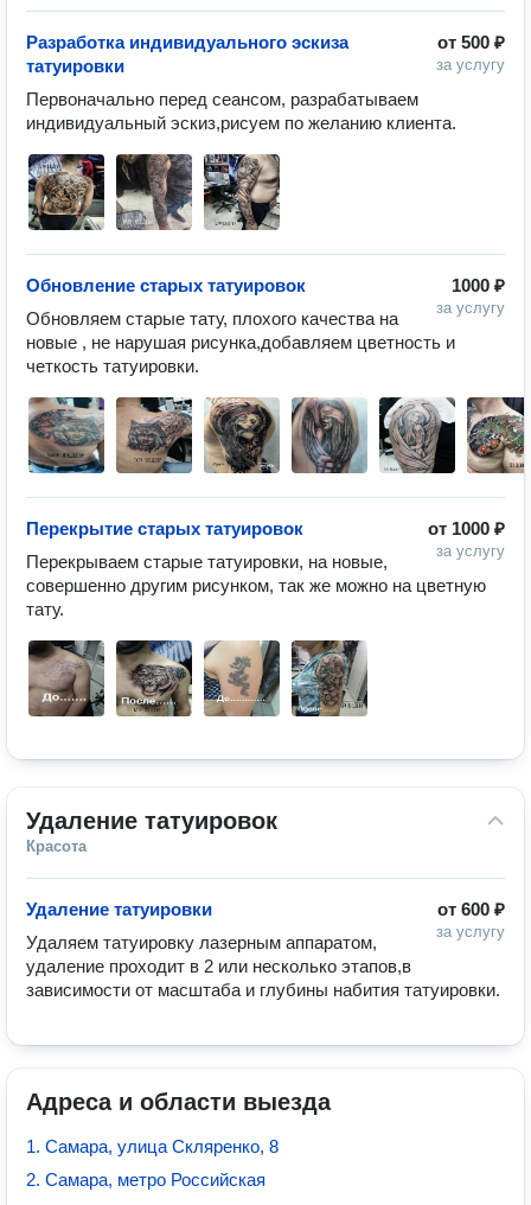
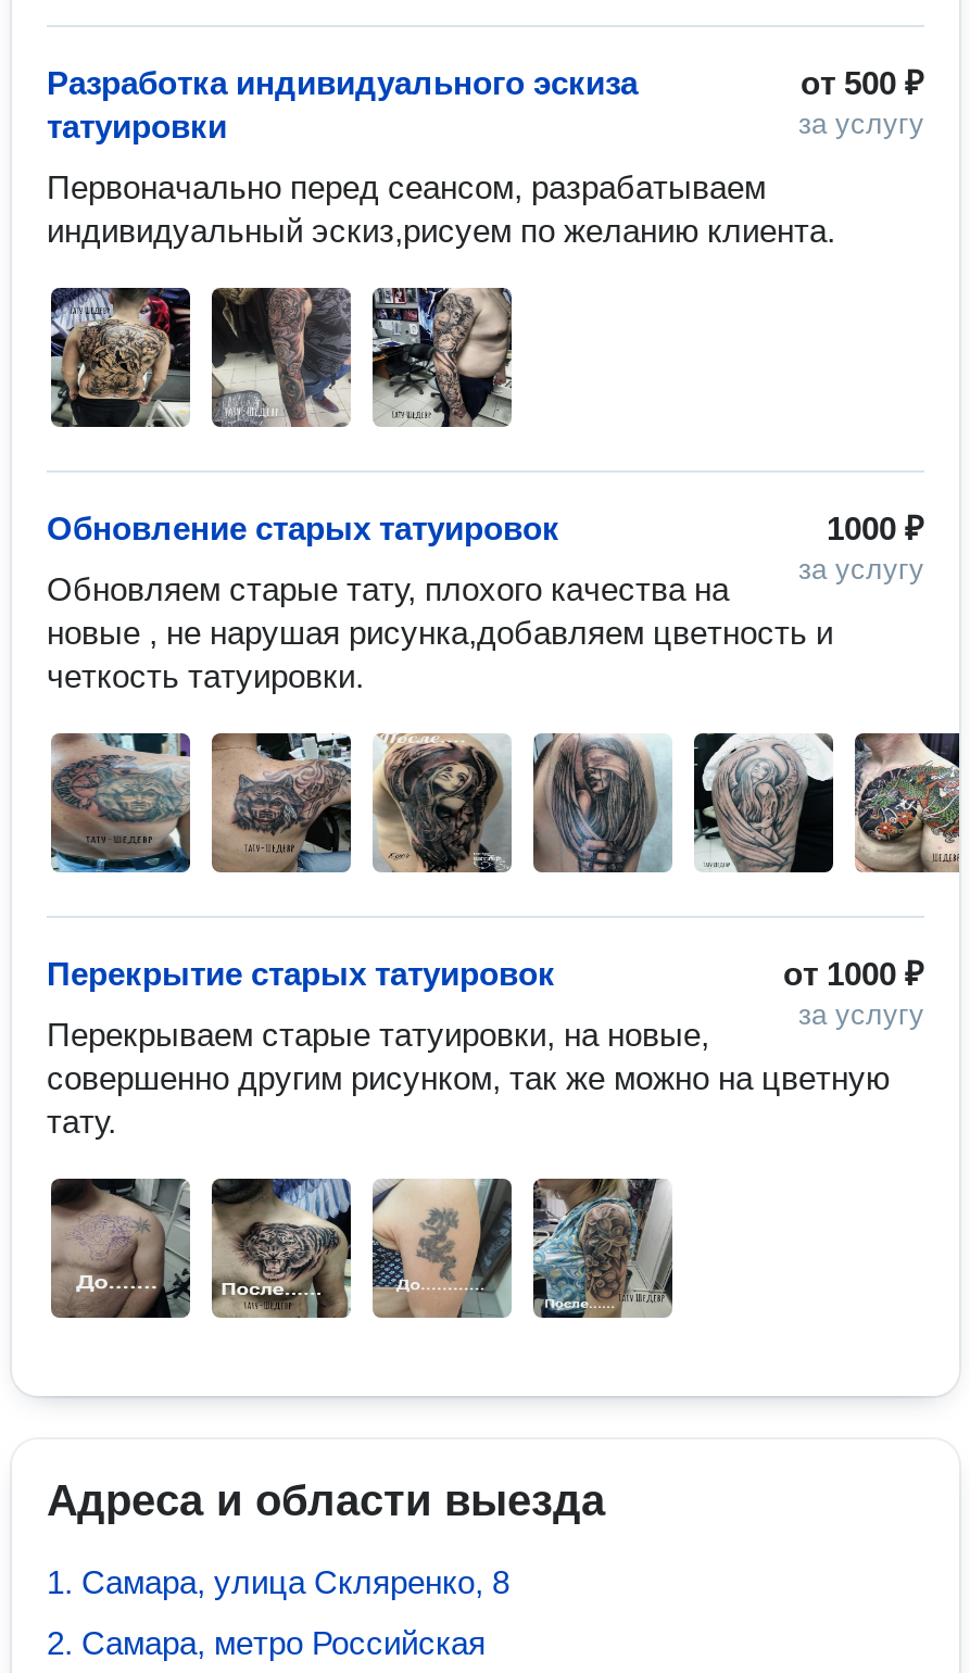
[26,808,505,941] Удаление татуировок | Красота | от 600 ₽ | за услугу -> none
[26,899,500,1000] Удаление татуировки | Удаляем татуировку лазерным аппаратом, | удаление проходит в 2 или несколько этапов,в | зависимости от масштаба и глубины набития татуировки. -> none

